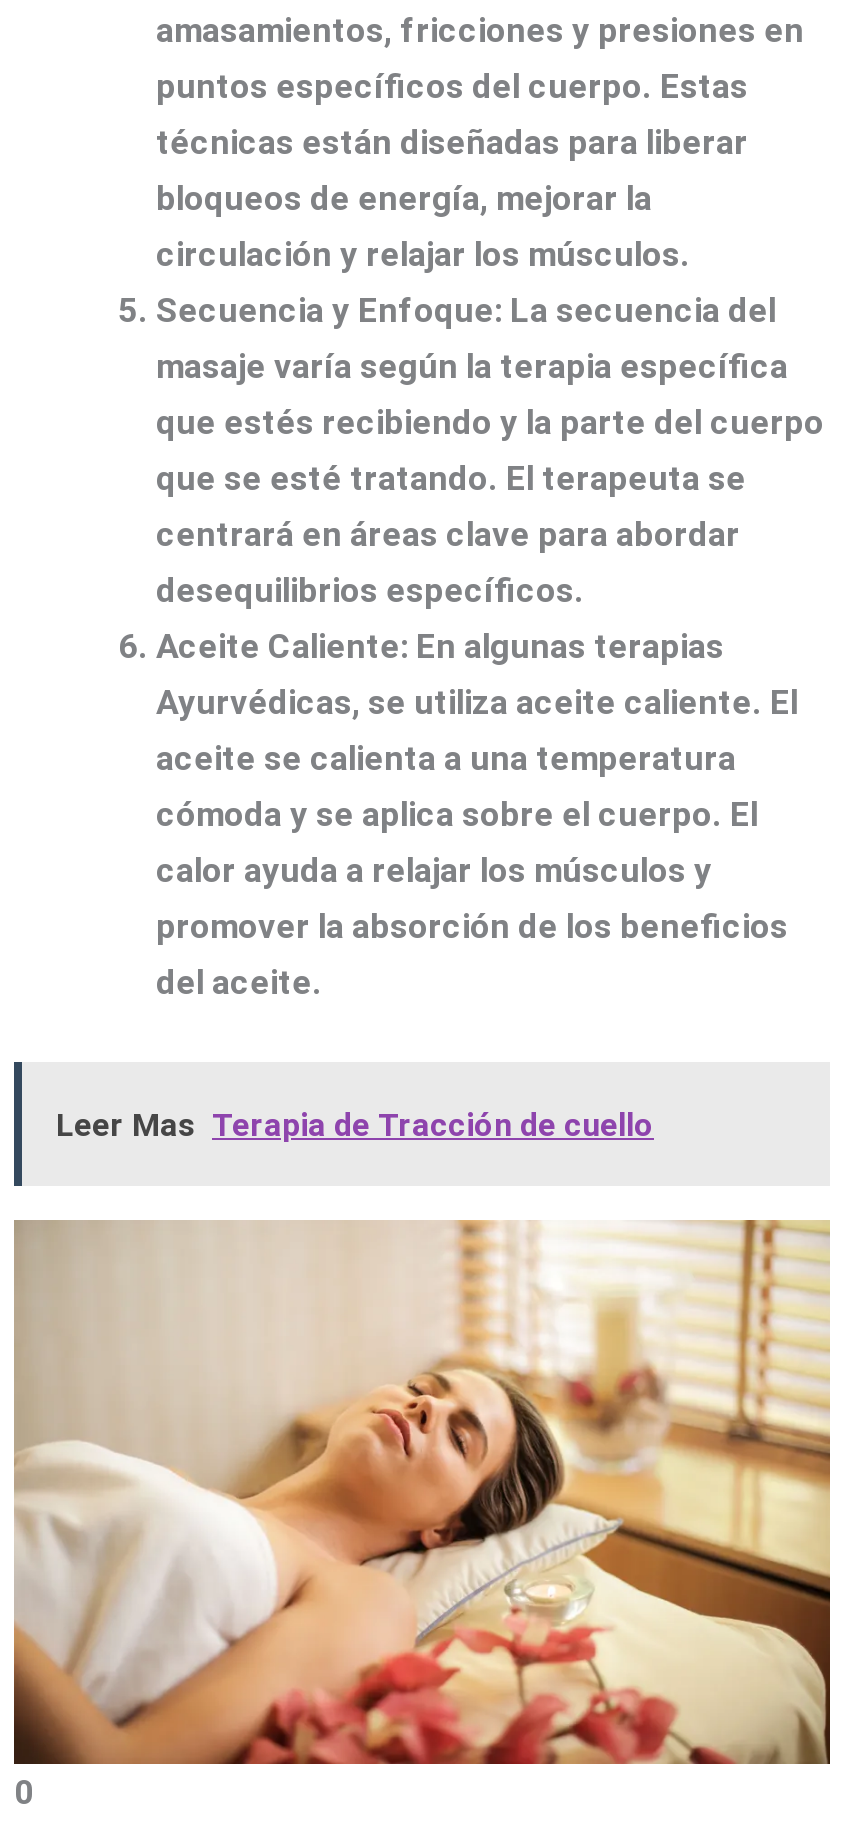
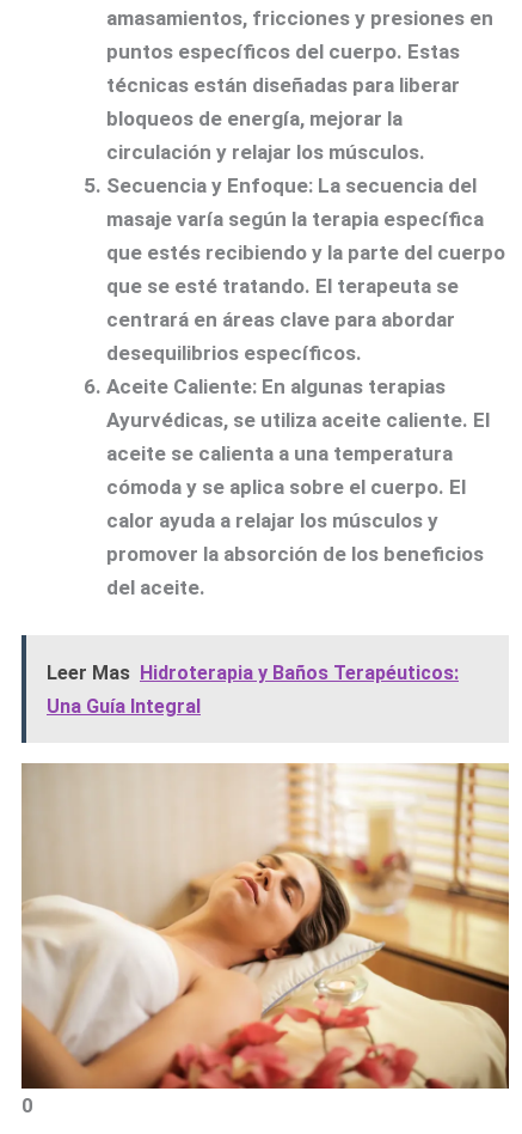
[56,1105,654,1143] Leer Mas Terapia de Tracción de cuello -> [47,661,459,717] Leer Mas Hidroterapia y Baños Terapéuticos: | Una Guía Integral

